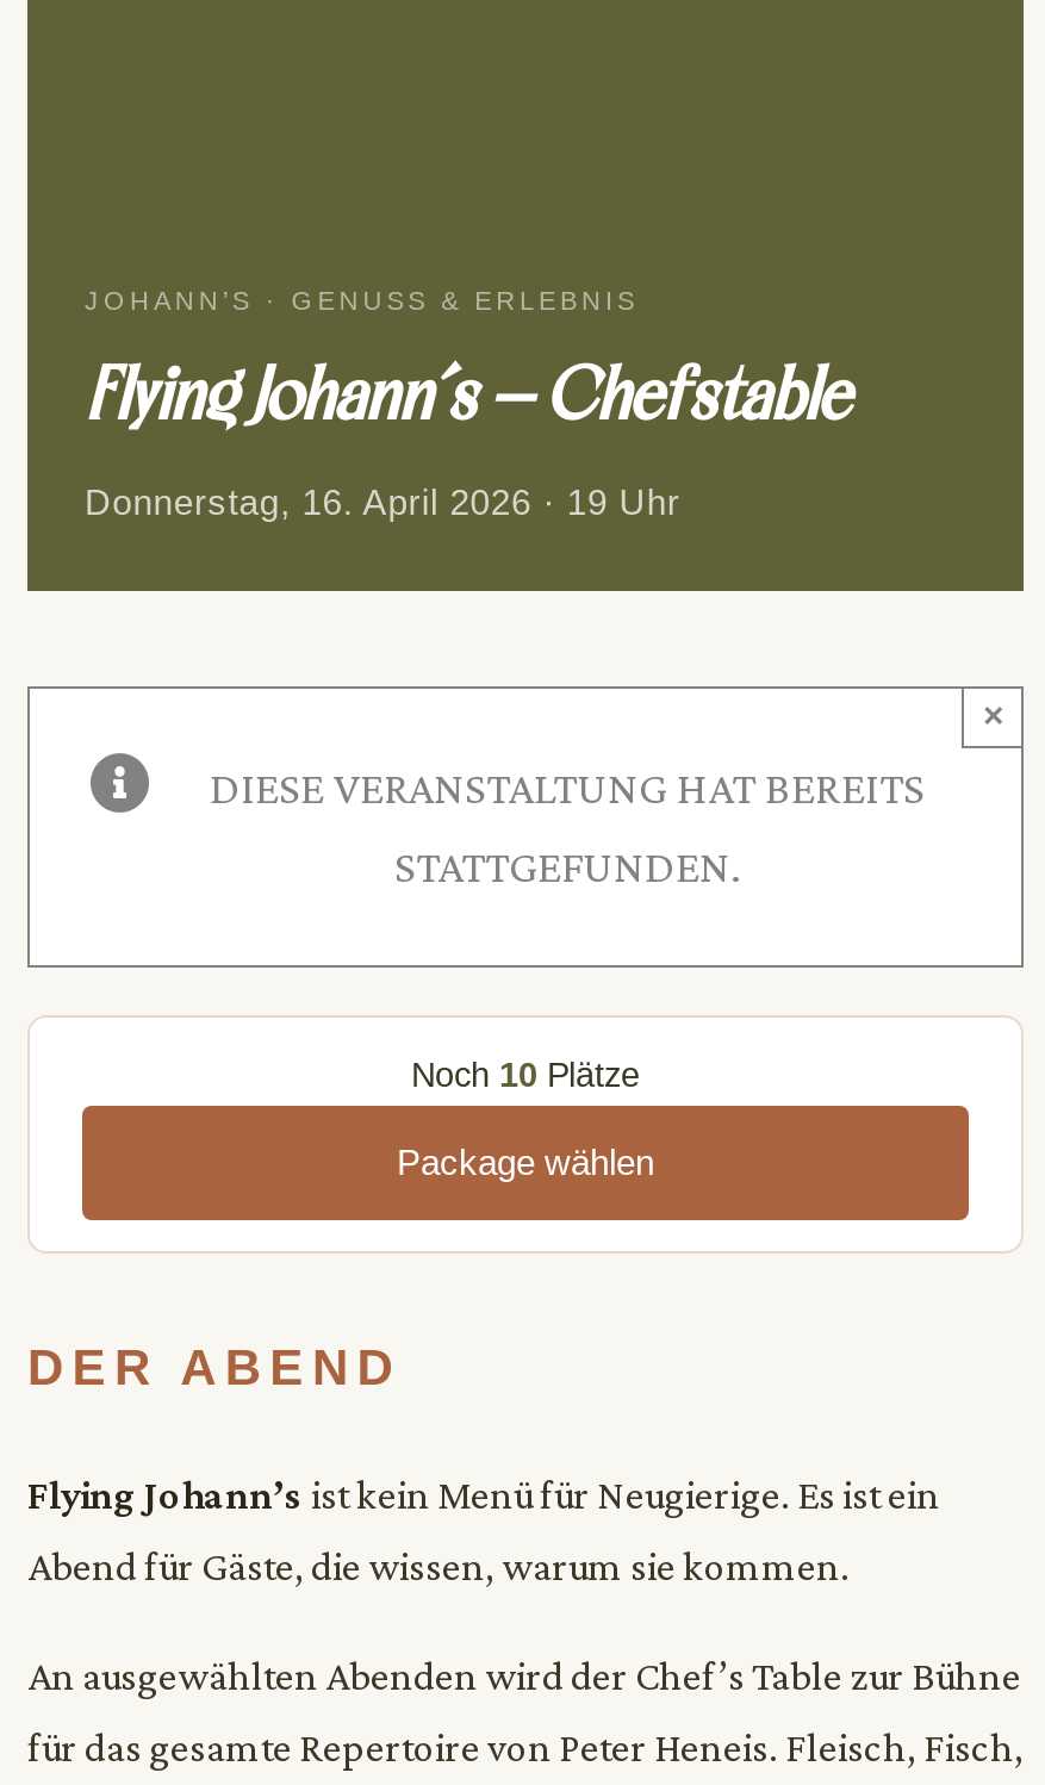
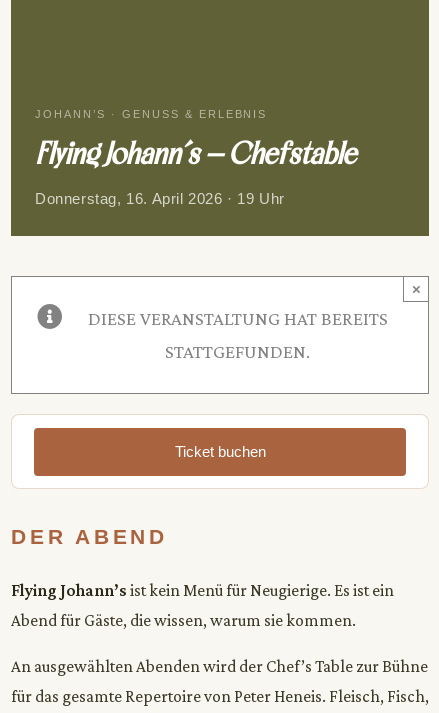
[397,1057,654,1183] Noch 10 Plätze | Package wählen -> [174,442,265,459] Ticket buchen

